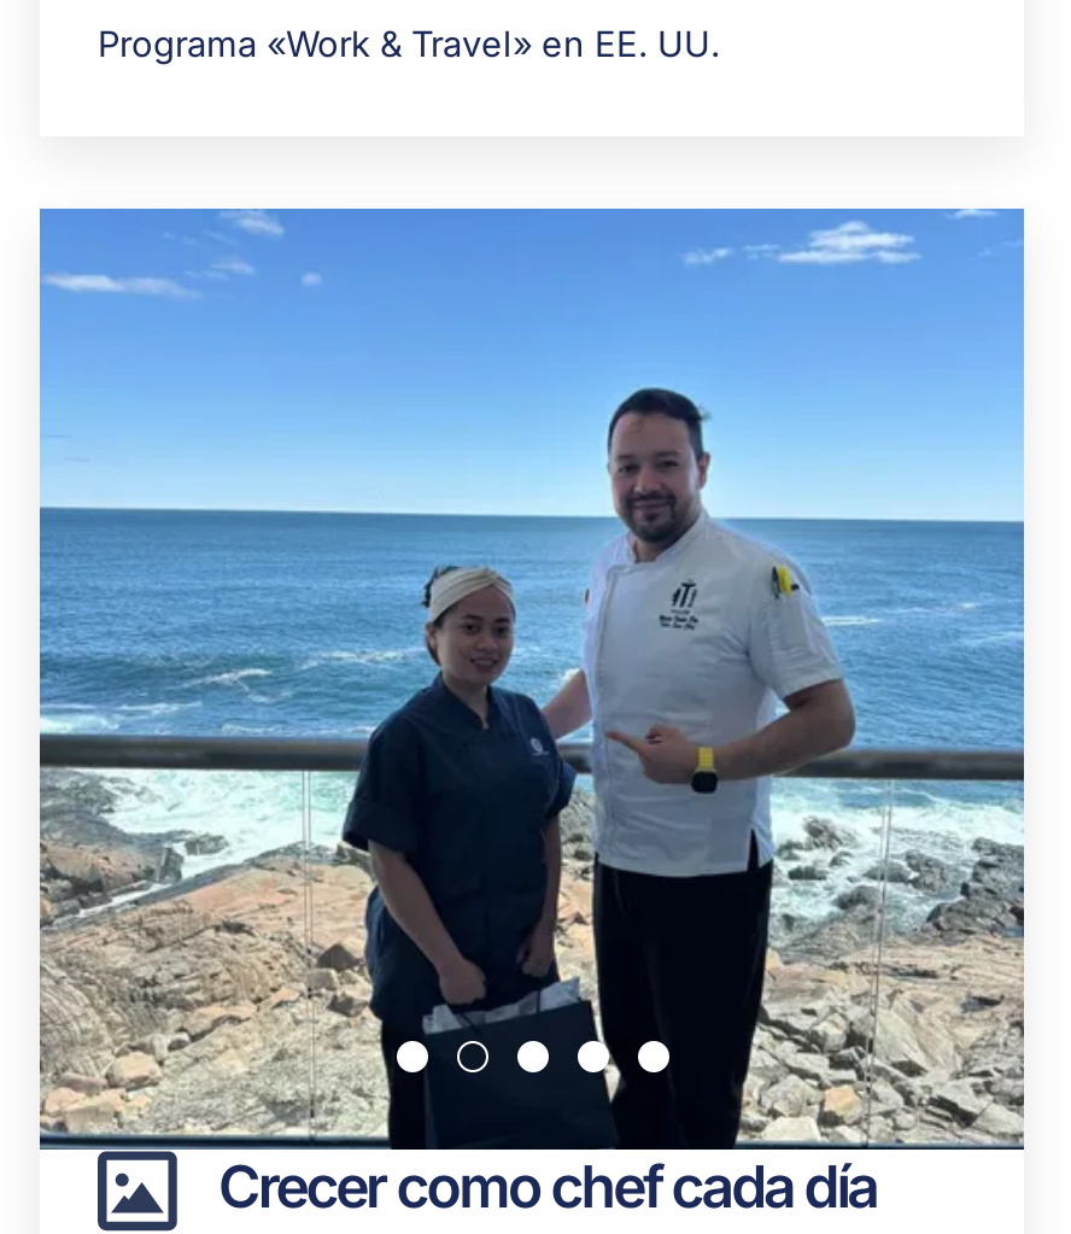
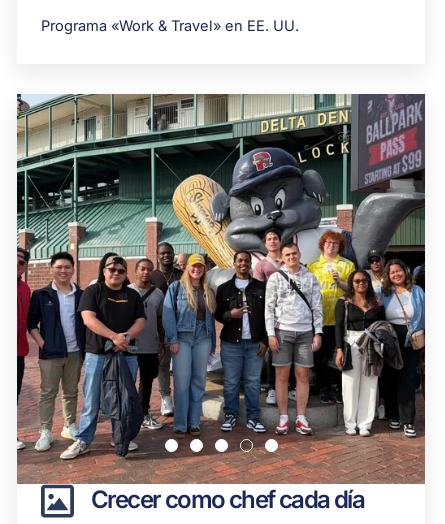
[37,206,1026,1152] [image] -> [16,93,426,485] [image]

